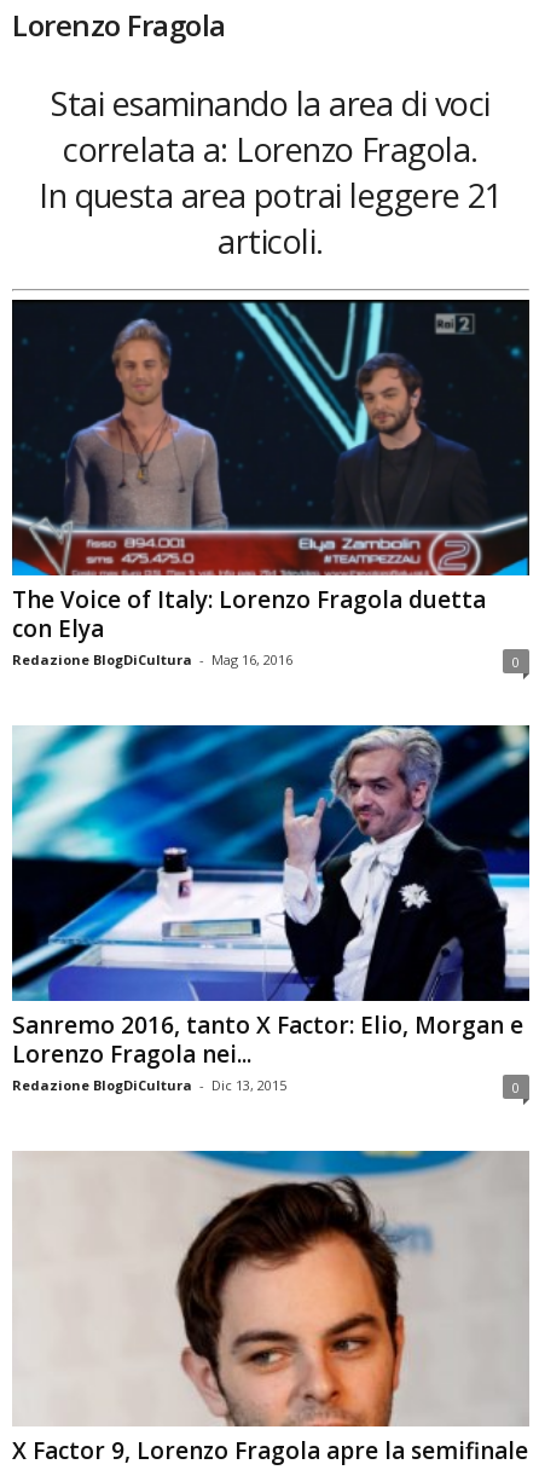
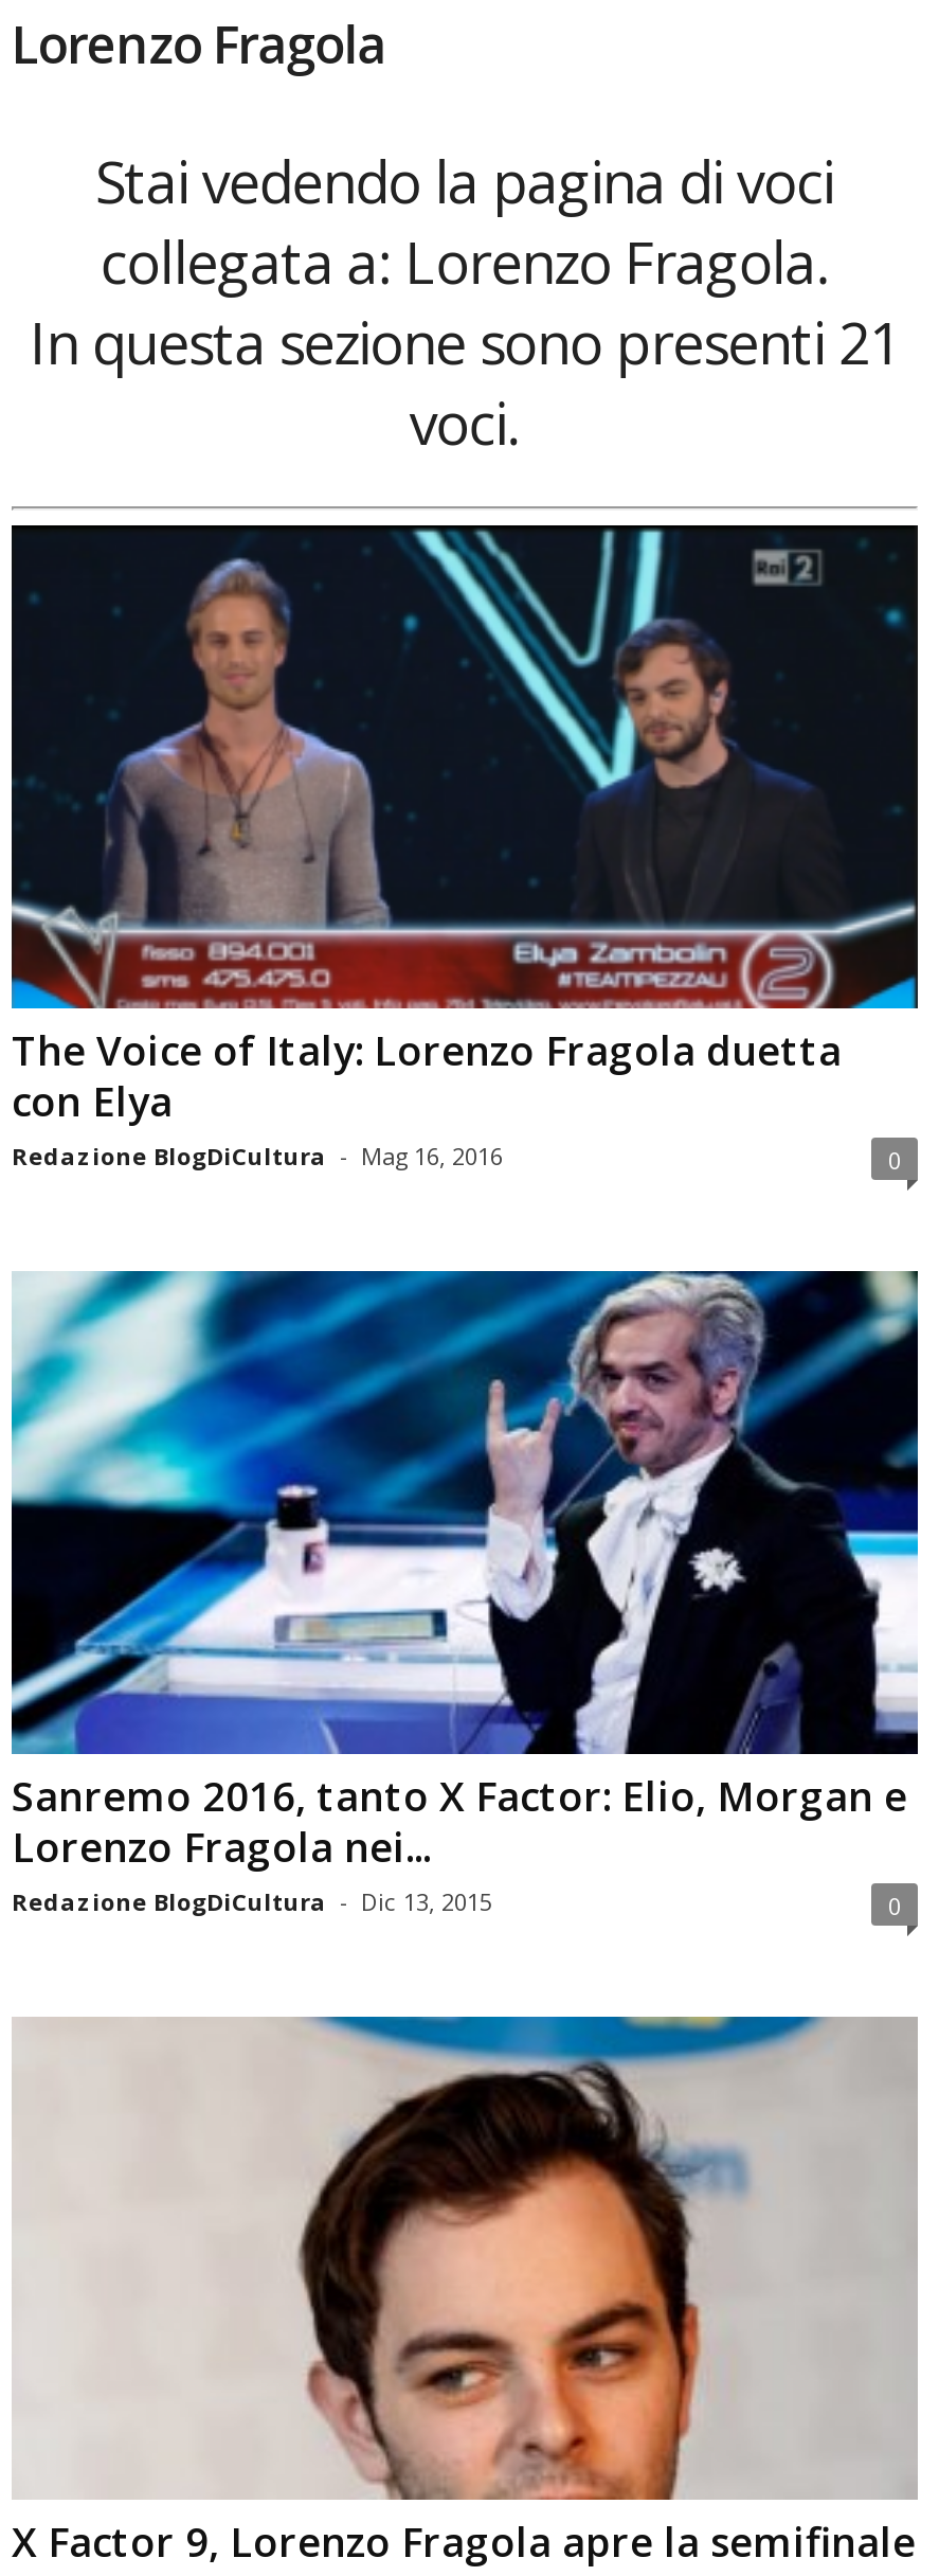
[39,81,503,264] Stai esaminando la area di voci | correlata a: Lorenzo Fragola. | In questa area potrai leggere 21 | articoli. -> [30,142,899,462] Stai vedendo la pagina di voci | collegata a: Lorenzo Fragola. | In questa sezione sono presenti 21 | voci.

